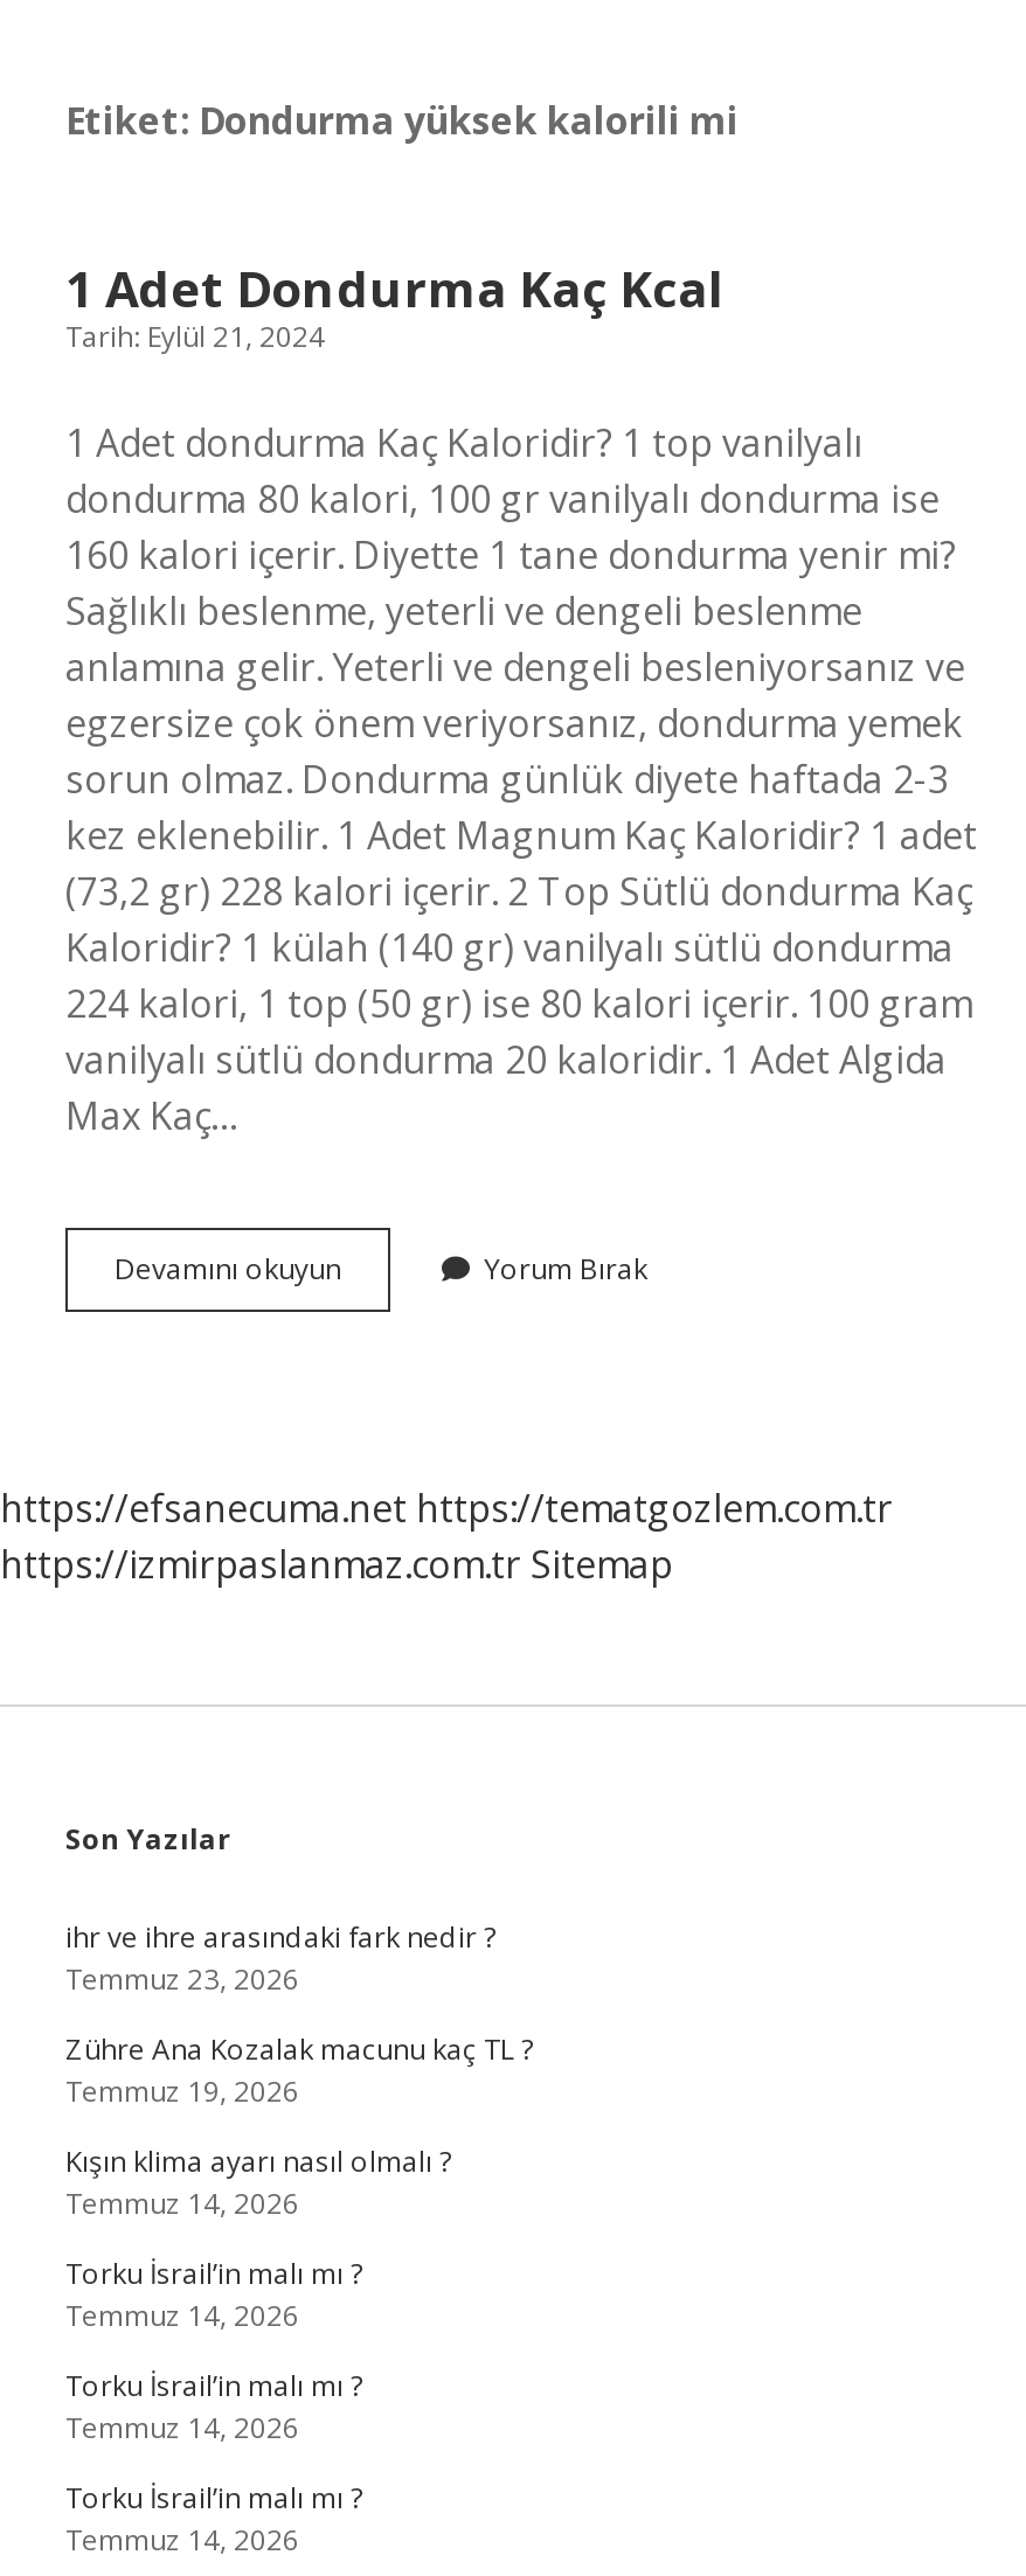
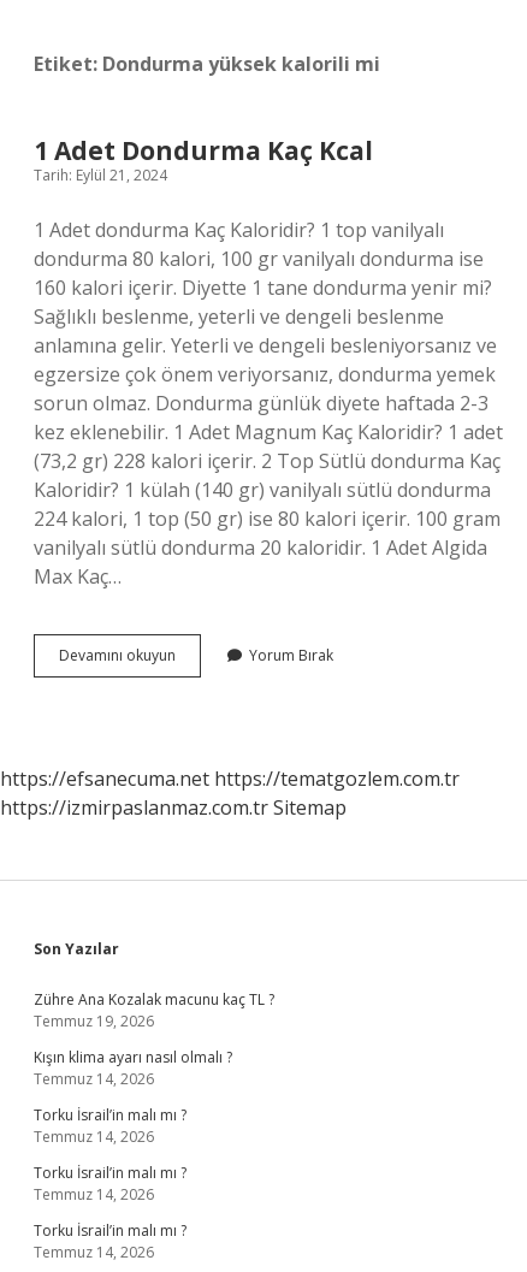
[65,1917,495,1999] ihr ve ihre arasındaki fark nedir ? | Temmuz 23, 2026 -> none

